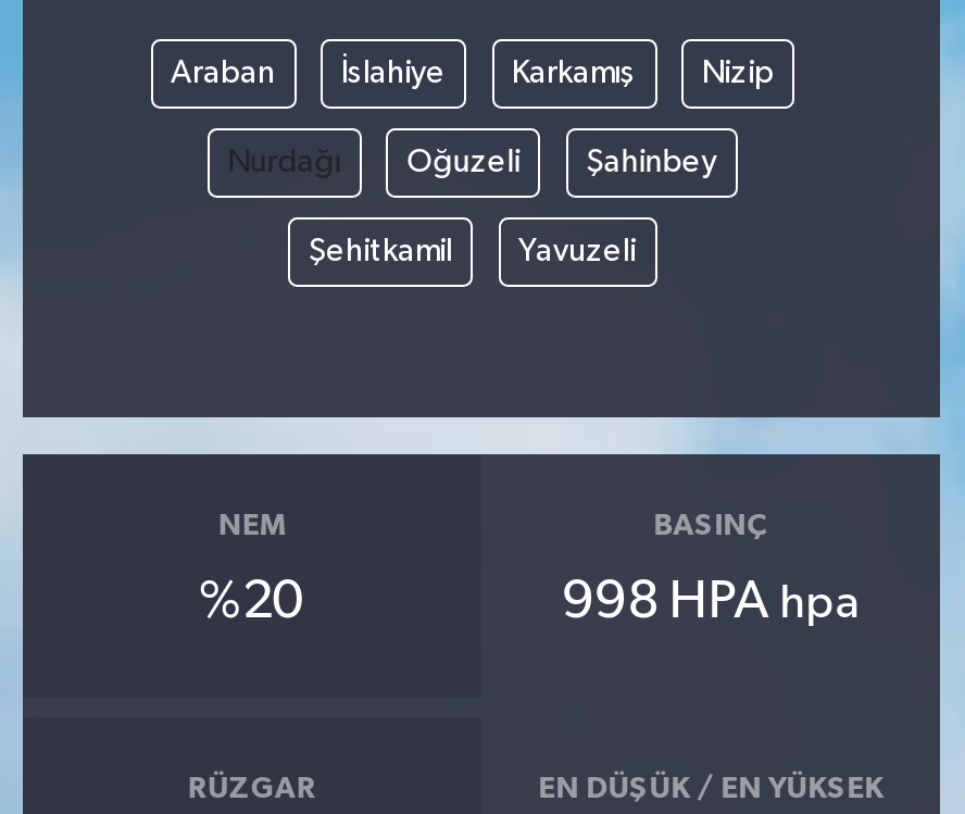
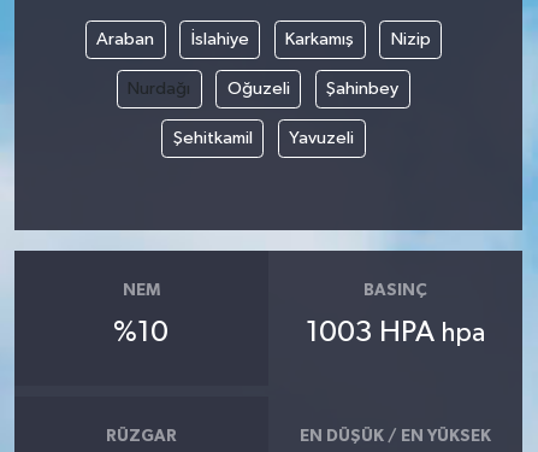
[199,575,305,627] %20 -> [114,318,169,347] %10
[562,575,860,627] 998 HPA hpa -> [306,318,485,347] 1003 HPA hpa

